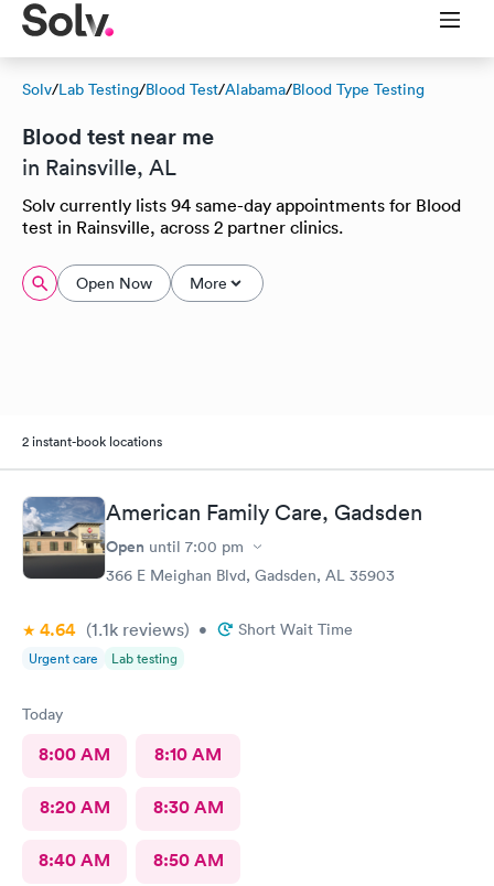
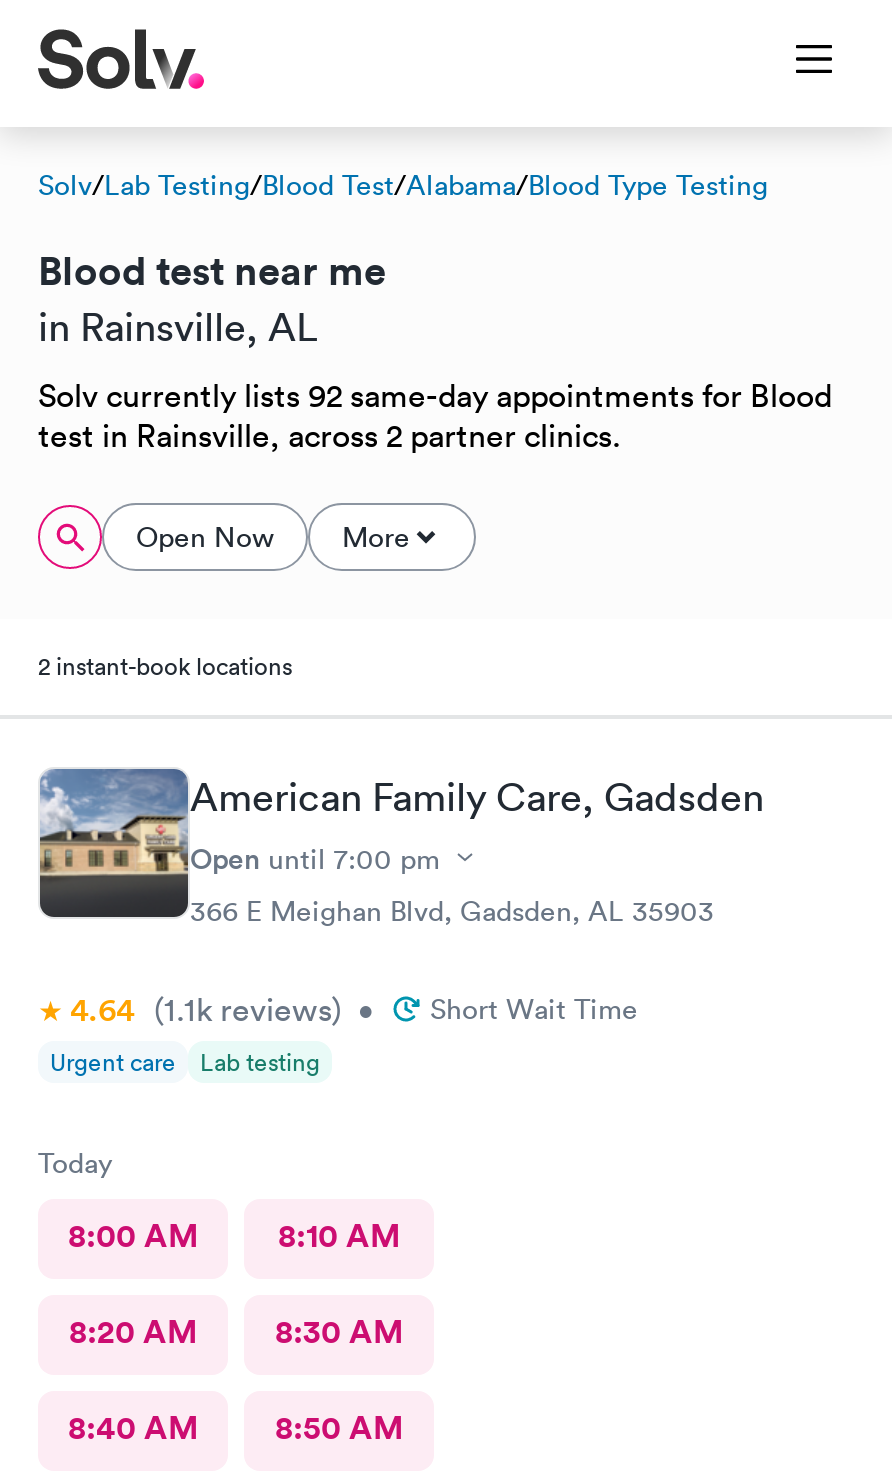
[22,194,461,216] Solv currently lists 94 same-day appointments for Blood -> [38,375,832,415] Solv currently lists 92 same-day appointments for Blood

